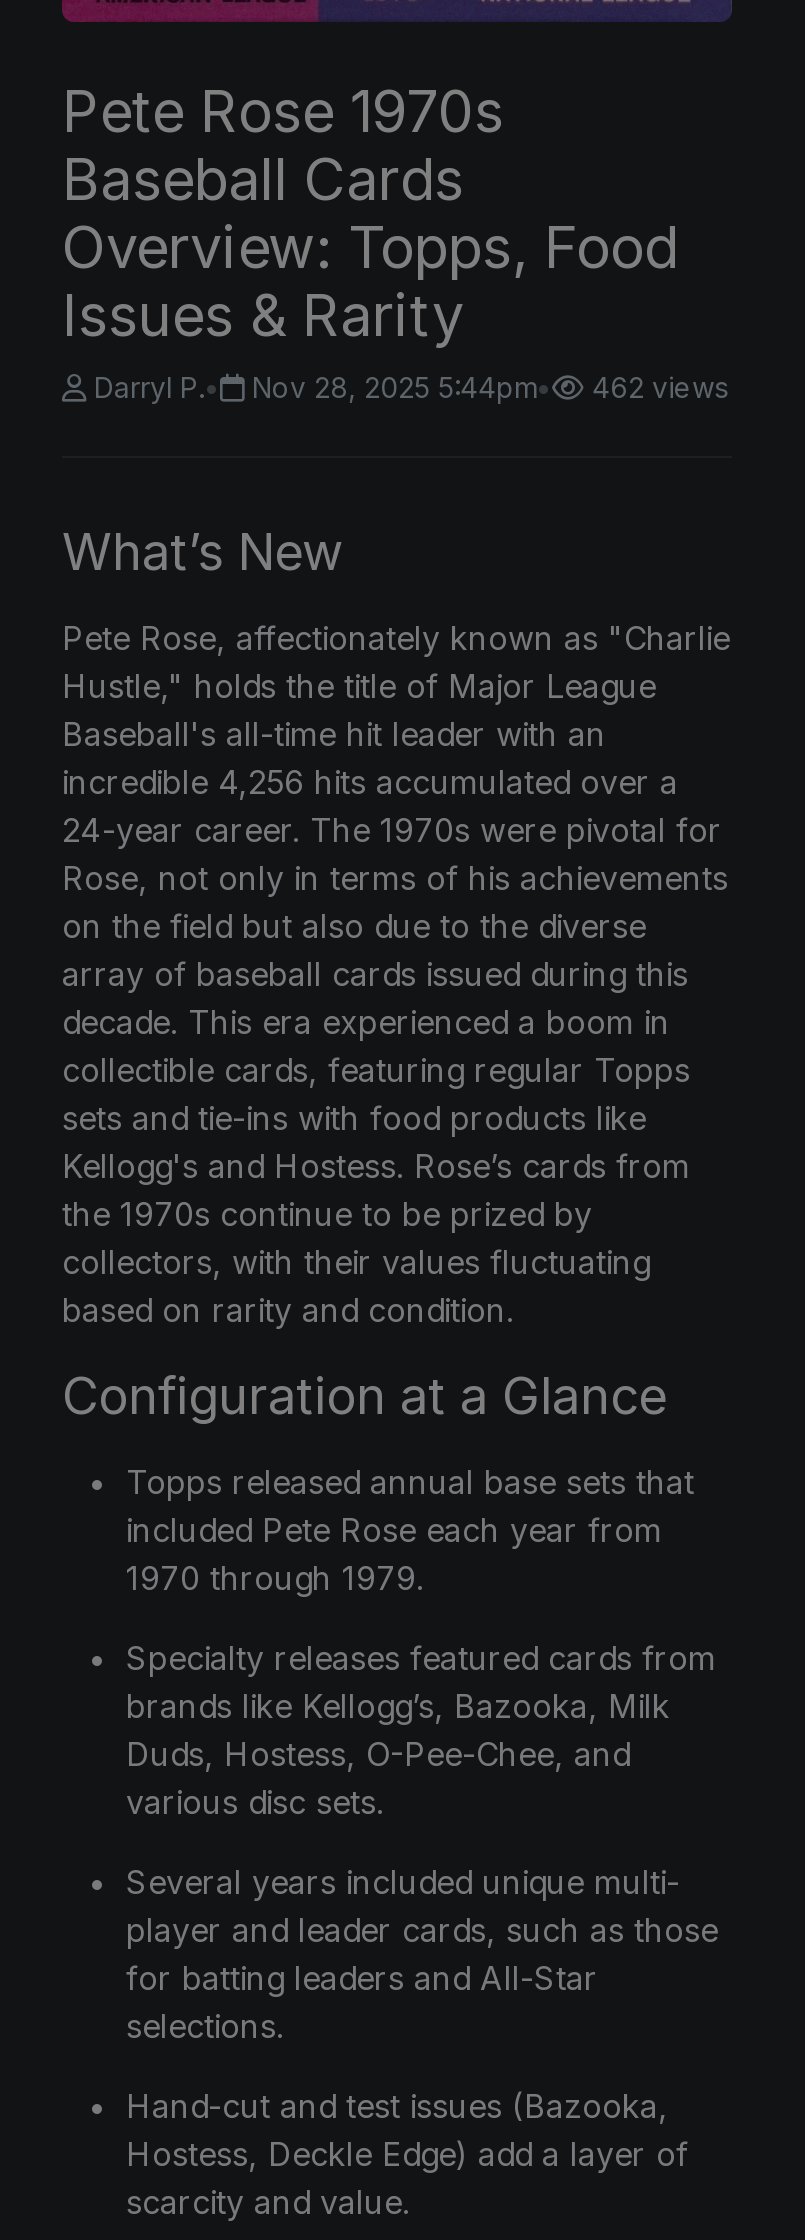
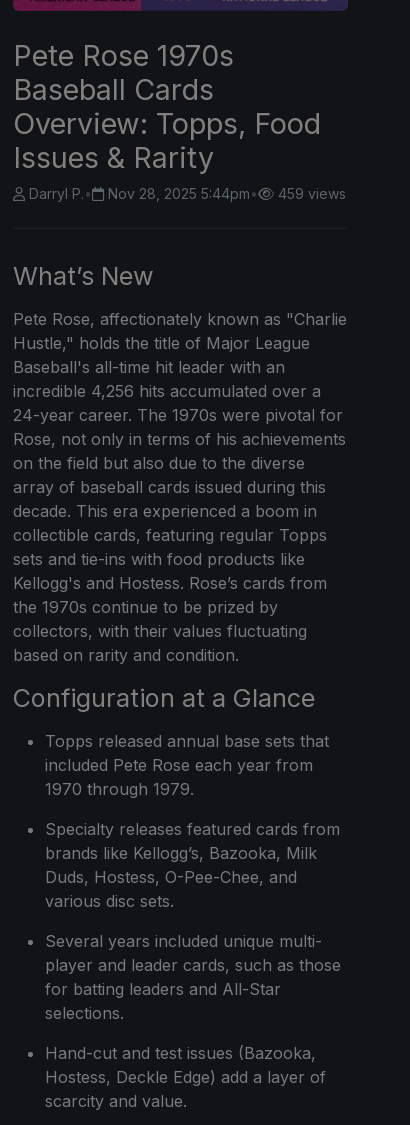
[94,370,728,404] Darryl P.• Nov 28, 2025 5:44pm• 462 views -> [29,185,346,202] Darryl P.• Nov 28, 2025 5:44pm• 459 views

